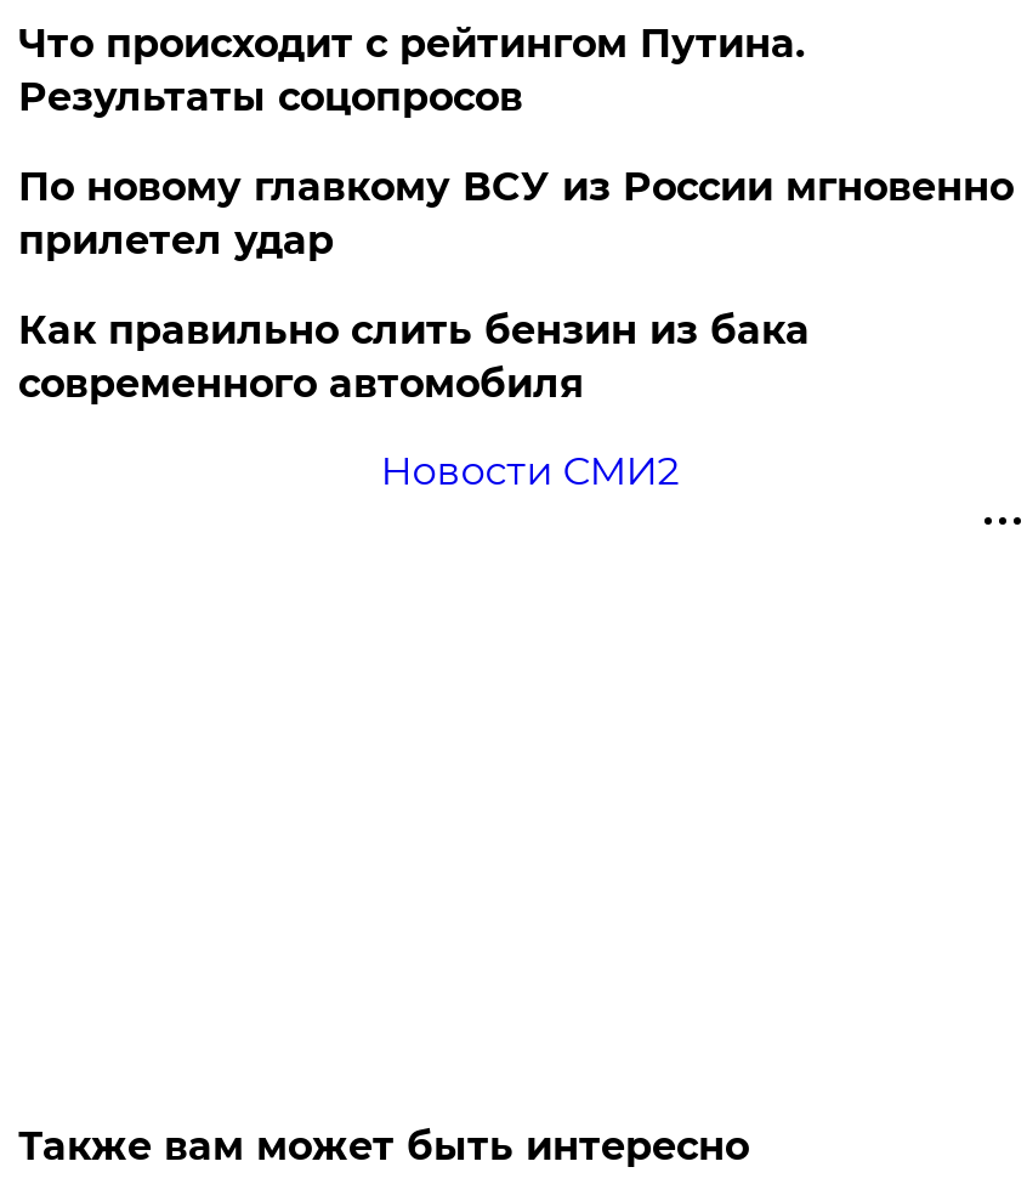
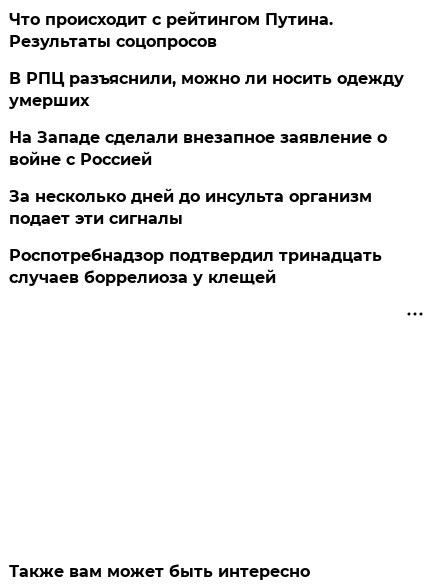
[18,164,1013,494] По новому главкому ВСУ из России мгновенно | прилетел удар | Как правильно слить бензин из бака | современного автомобиля | Новости СМИ2 -> [9,69,404,287] В РПЦ разъяснили, можно ли носить одежду | умерших | На Западе сделали внезапное заявление о | войне с Россией | За несколько дней до инсульта организм | подает эти сигналы | Роспотребнадзор подтвердил тринадцать | случаев боррелиоза у клещей

